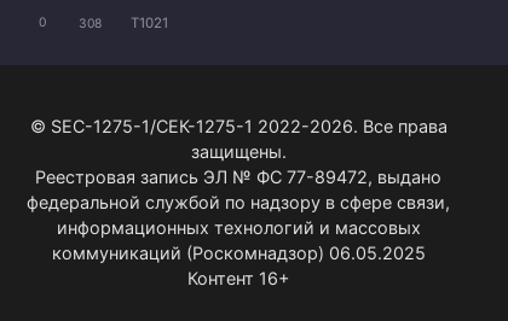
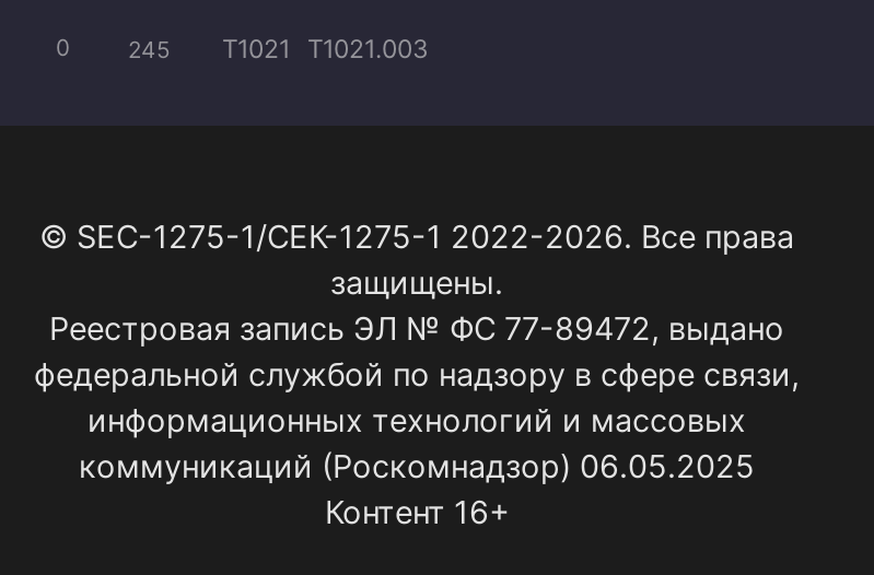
[79,15,168,31] 308 | T1021 -> [128,34,428,65] 245 | T1021 T1021.003

